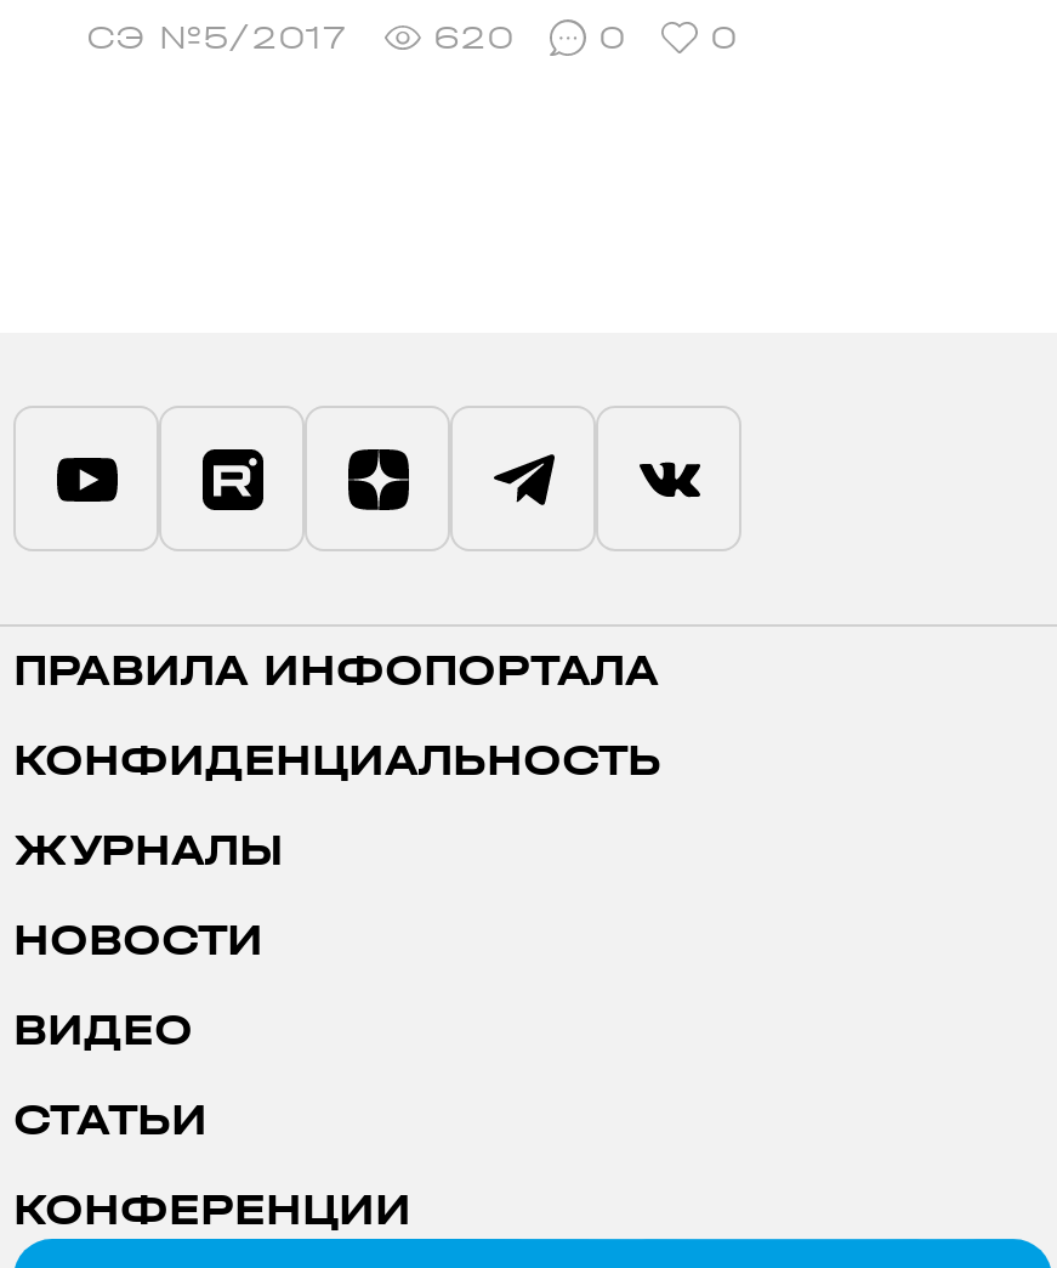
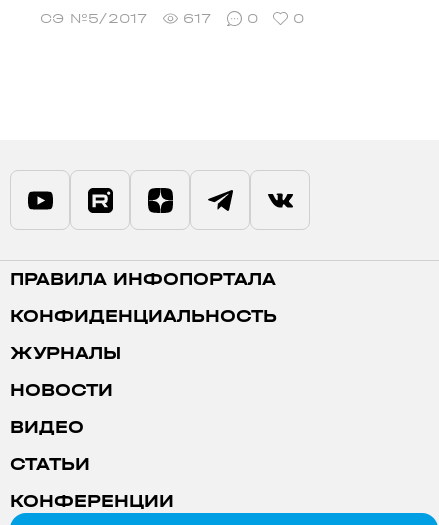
[433,17,513,58] 620 -> [183,10,212,27] 617

